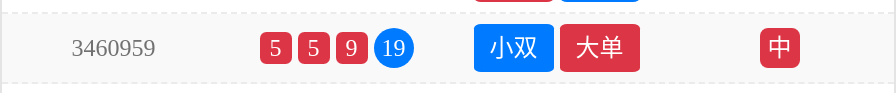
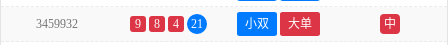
[72,34,320,62] 3460959 | 5 | 5 -> [36,17,78,31] 3459932
[382,34,406,62] 19 -> [154,17,203,31] 8 | 4 | 21

